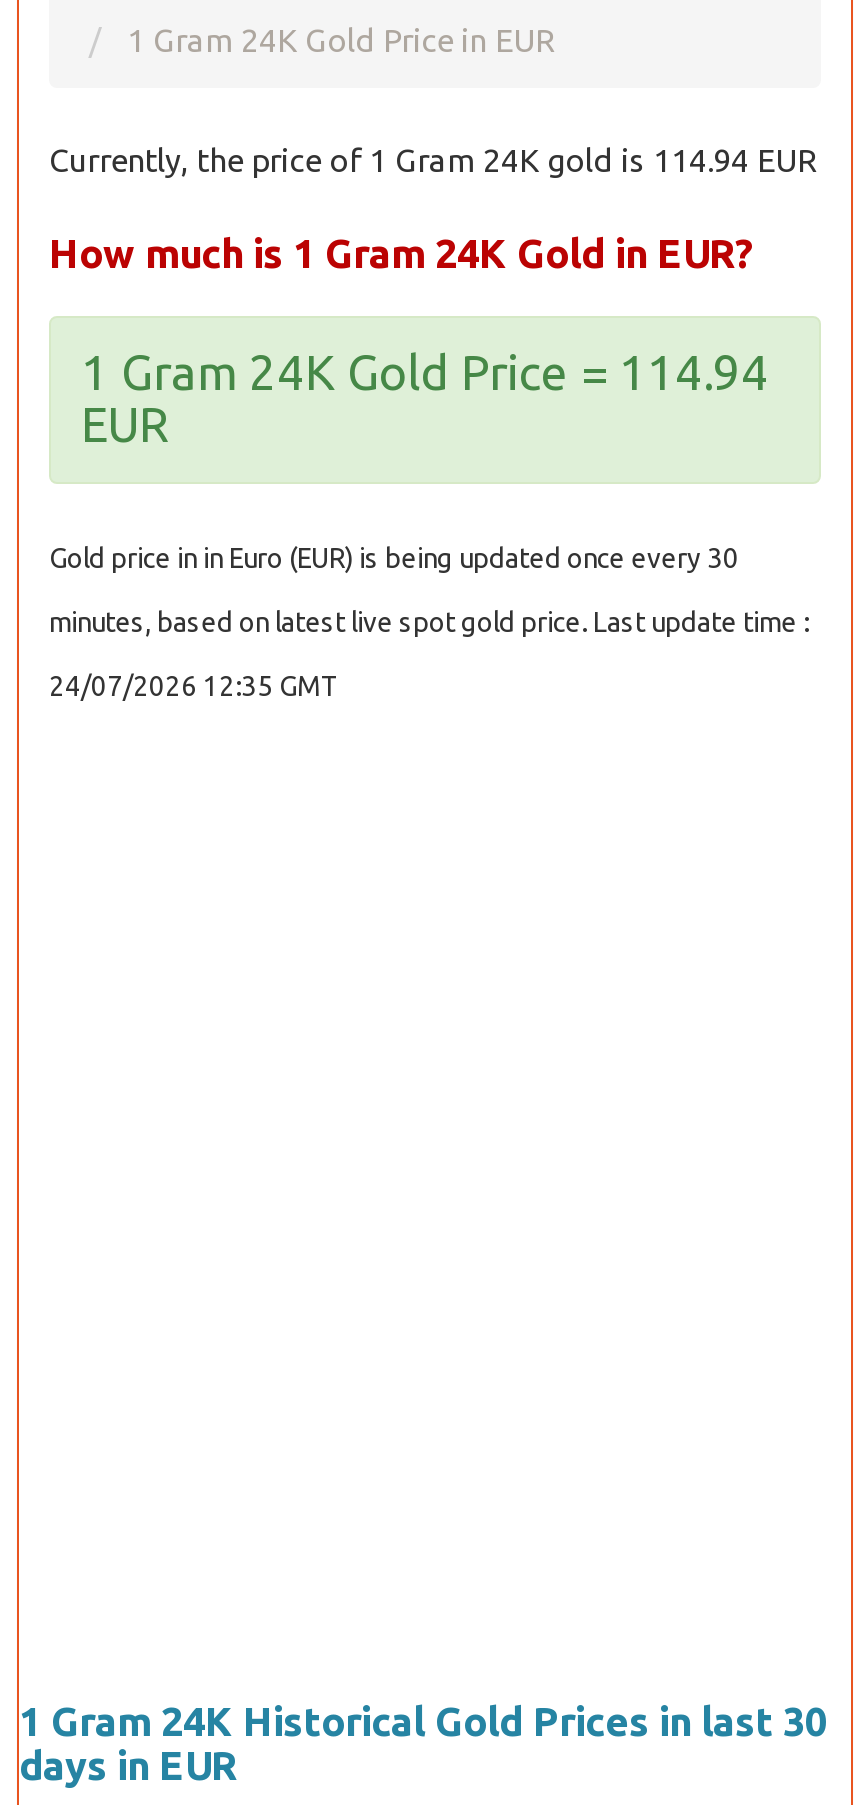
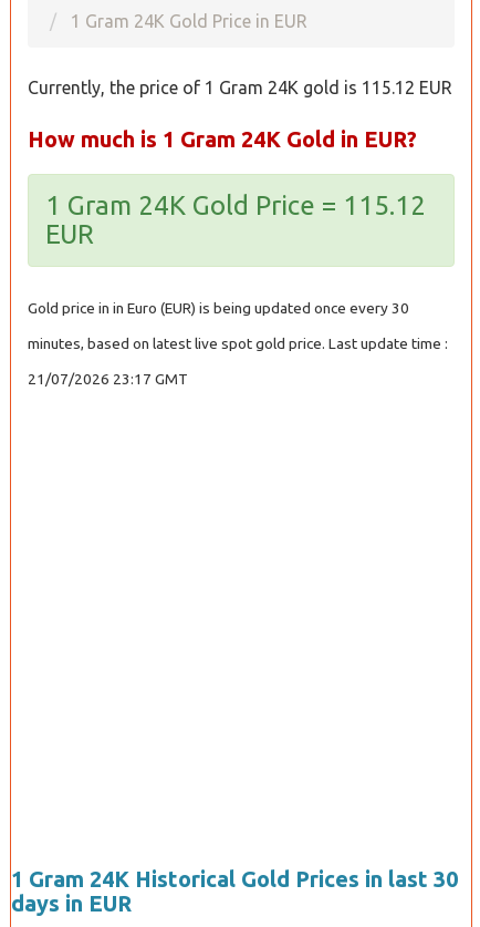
[49,142,817,178] Currently, the price of 1 Gram 24K gold is 114.94 EUR -> [28,78,452,97] Currently, the price of 1 Gram 24K gold is 115.12 EUR
[81,346,769,400] 1 Gram 24K Gold Price = 114.94 -> [45,190,426,220] 1 Gram 24K Gold Price = 115.12
[49,670,339,702] 24/07/2026 12:35 GMT -> [28,370,188,388] 21/07/2026 23:17 GMT

